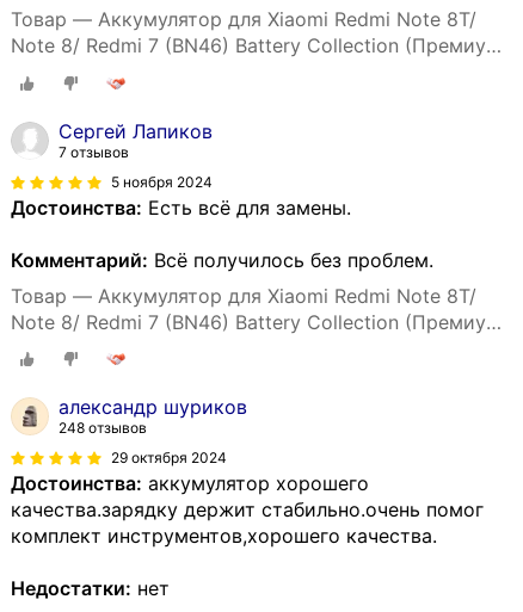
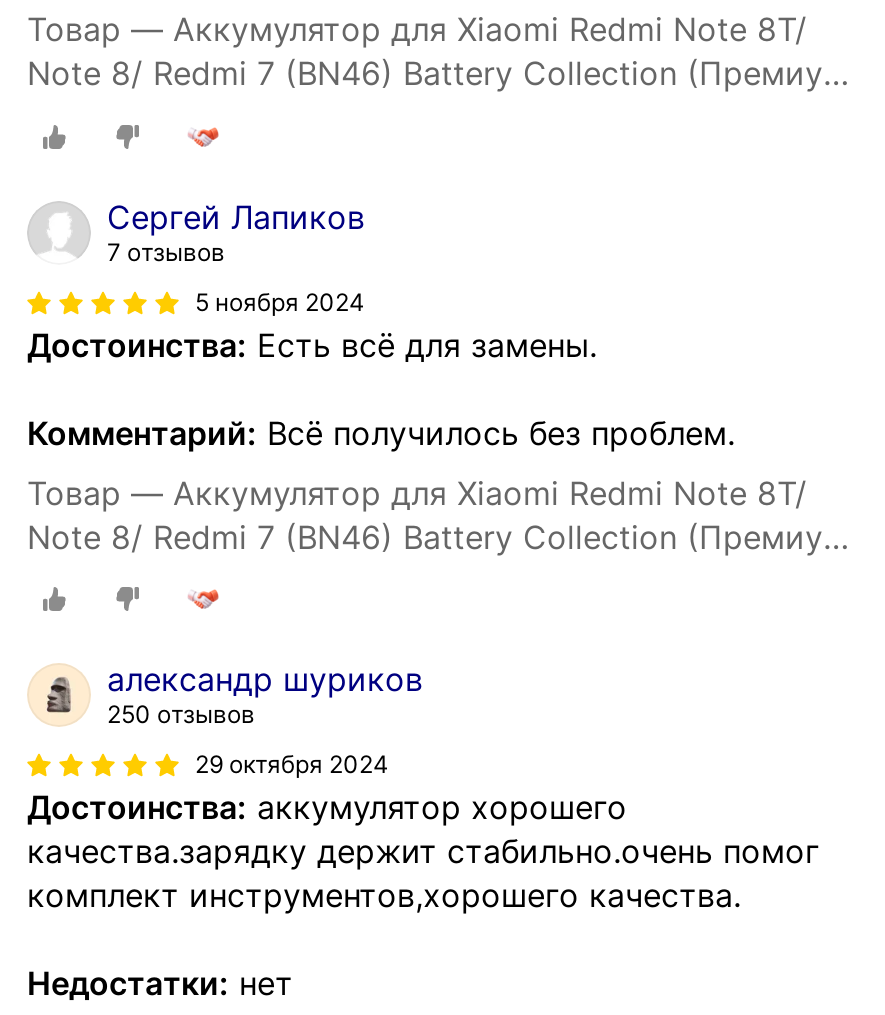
[59,419,147,437] 248 отзывов -> [107,700,255,730] 250 отзывов

